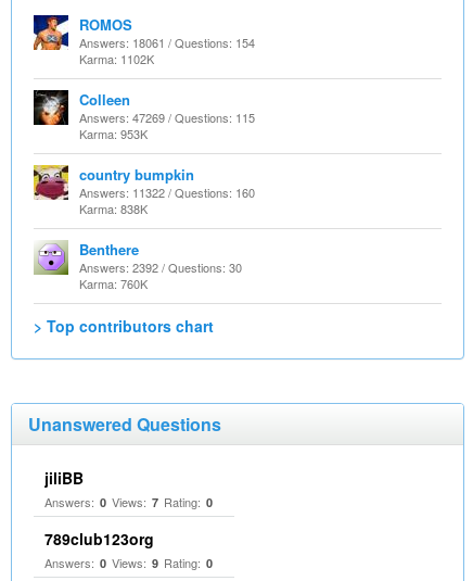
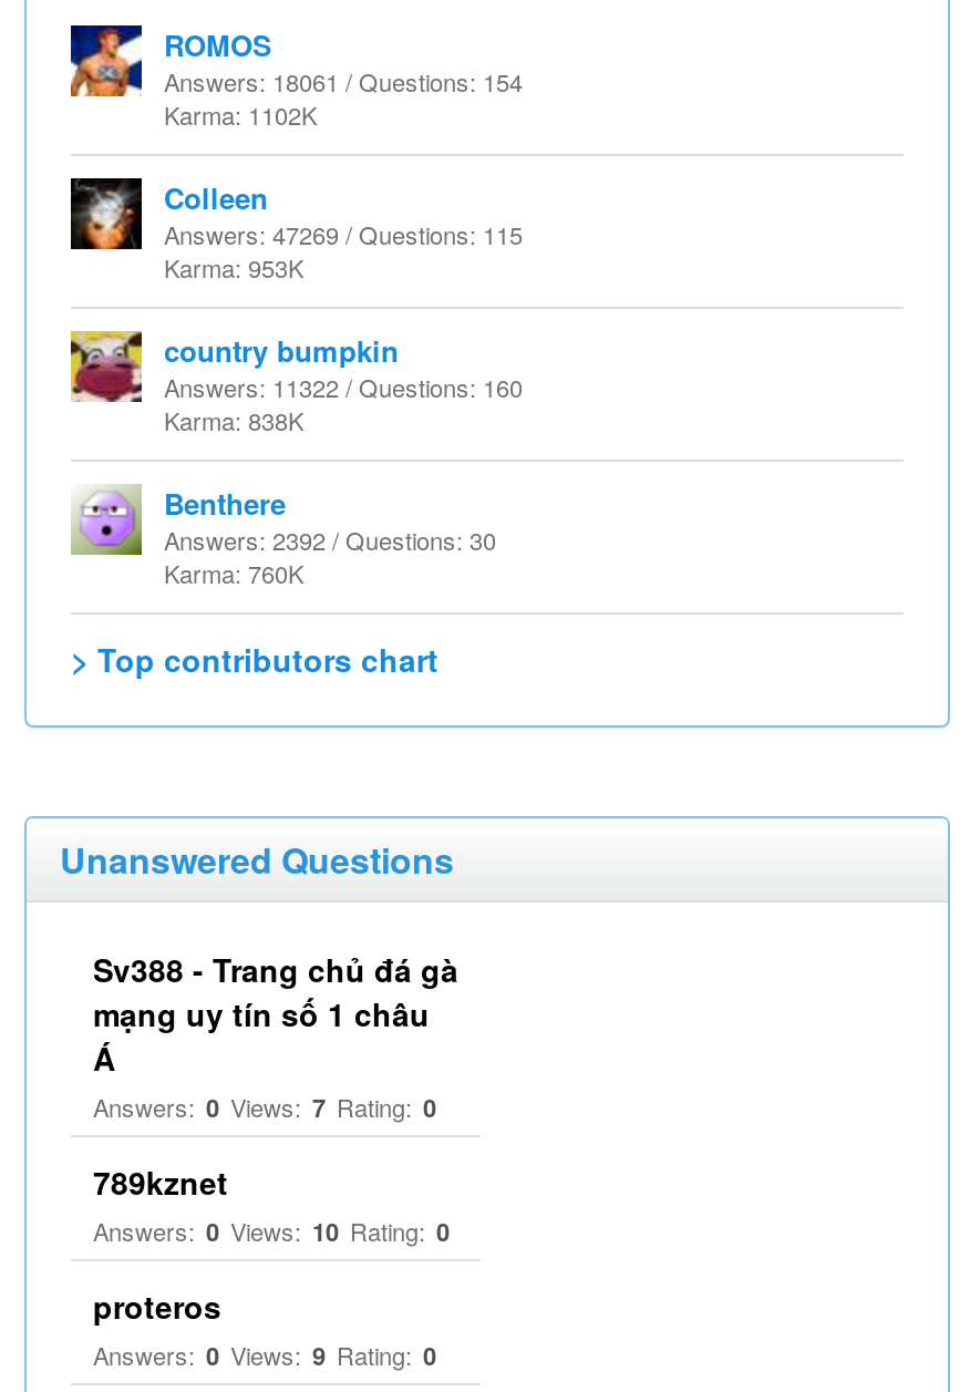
[44,467,84,489] jiliBB -> [93,947,458,1080] Sv388 - Trang chủ đá gà | mạng uy tín số 1 châu | Á
[44,528,154,550] 789club123org -> [93,1159,450,1328] 789kznet | Answers: 0 Views: 10 Rating: 0 | proteros

